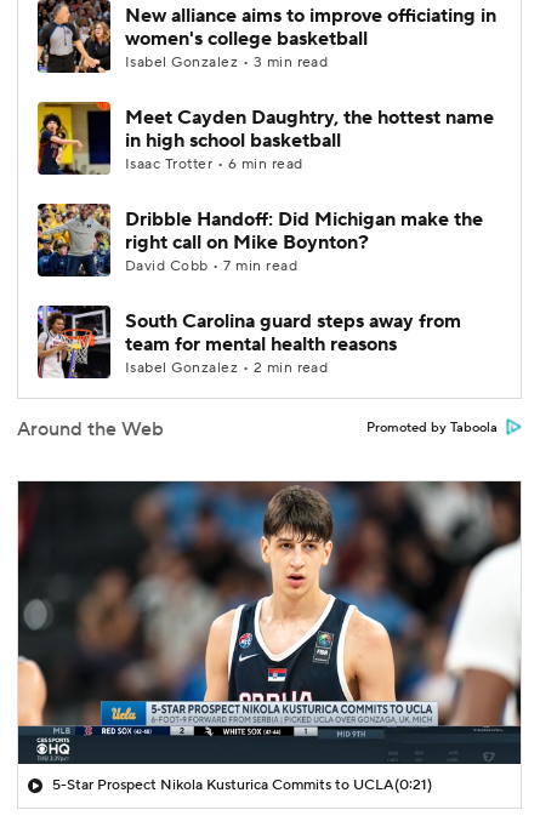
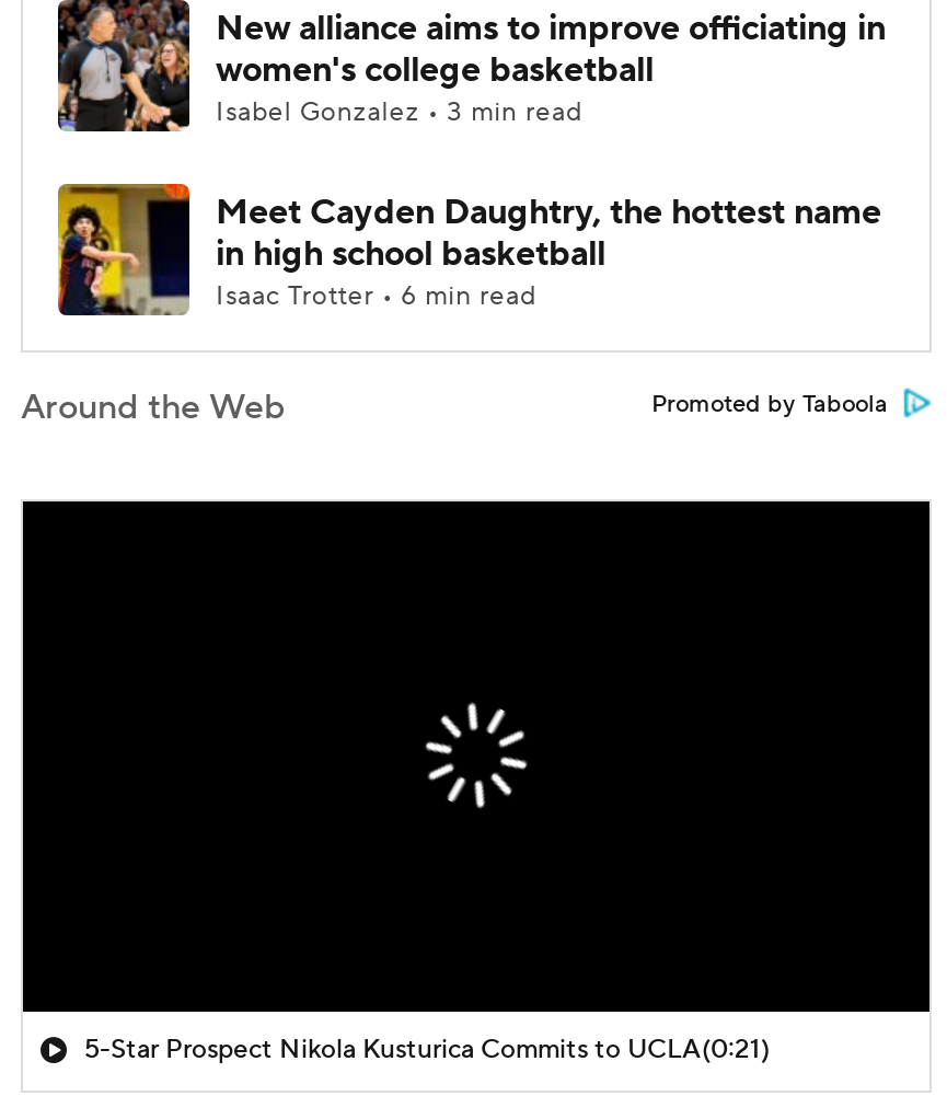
[36,203,483,377] [image] | Dribble Handoff: Did Michigan make the | right call on Mike Boynton? | David Cobb • 7 min read | South Carolina guard steps away from | team for mental health reasons | Isabel Gonzalez • 2 min read -> none
[36,304,108,380] [image] -> none
[17,480,522,764] [image] -> none

